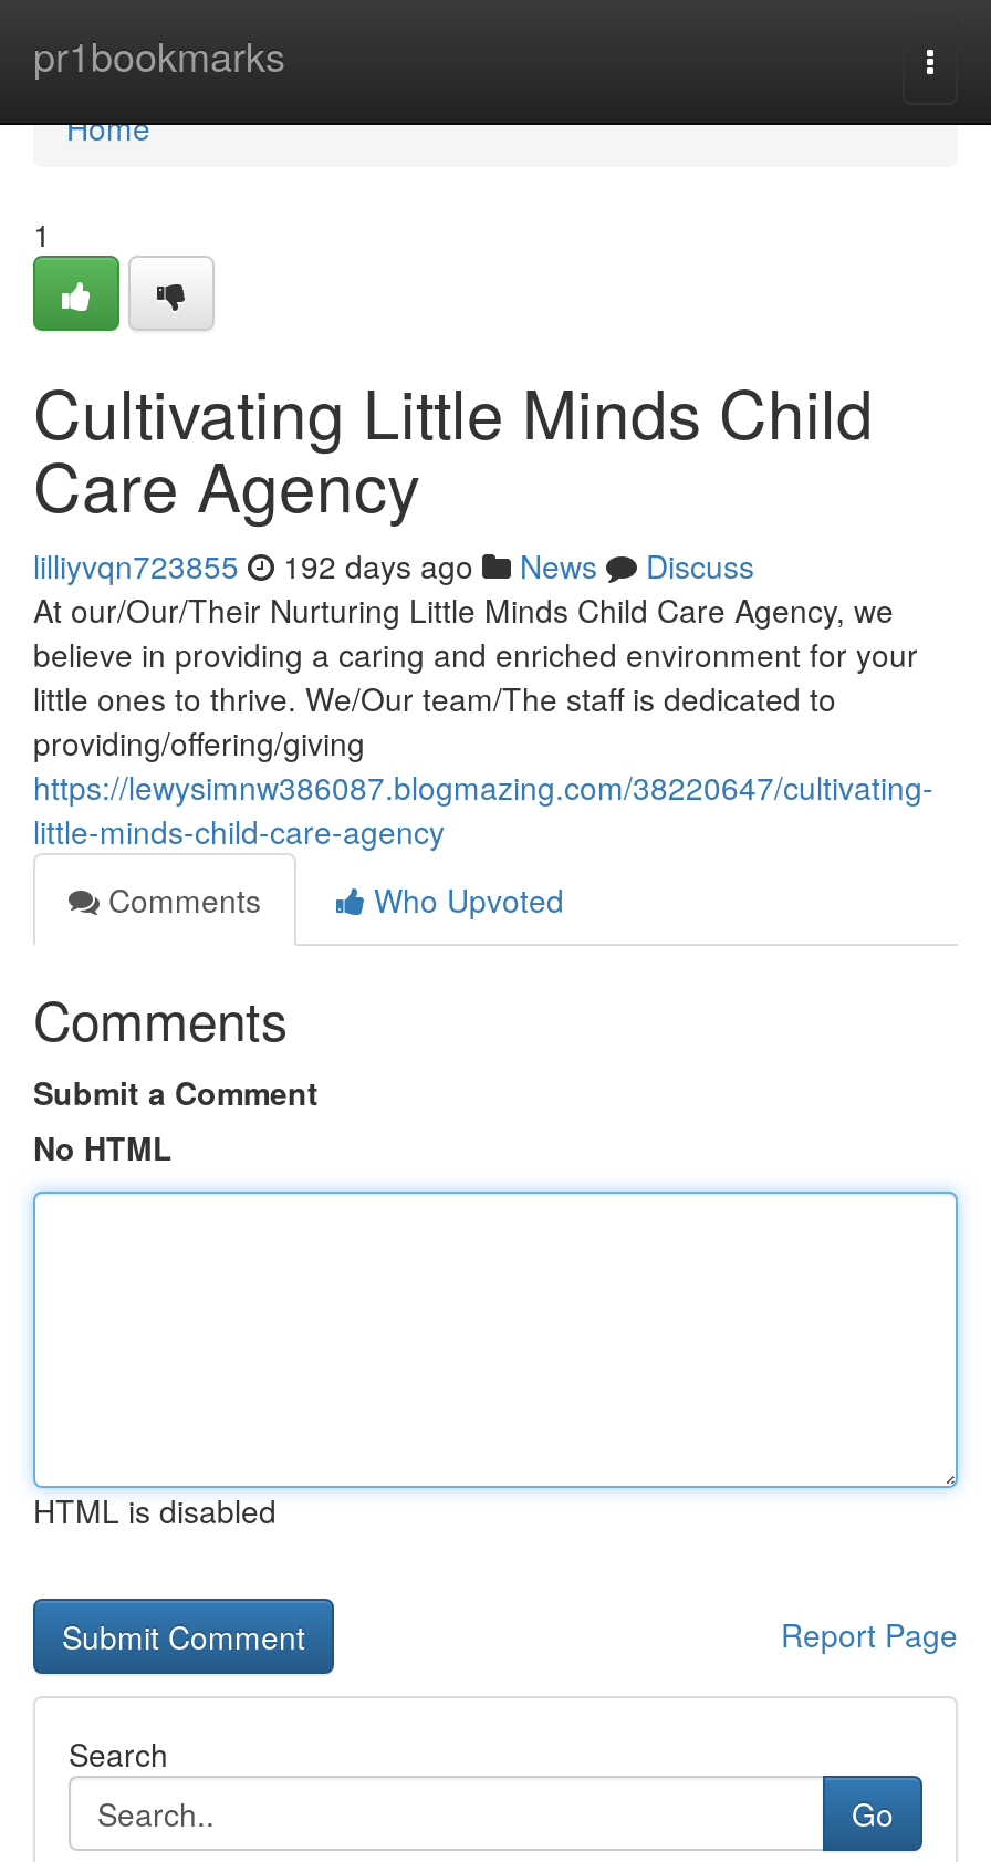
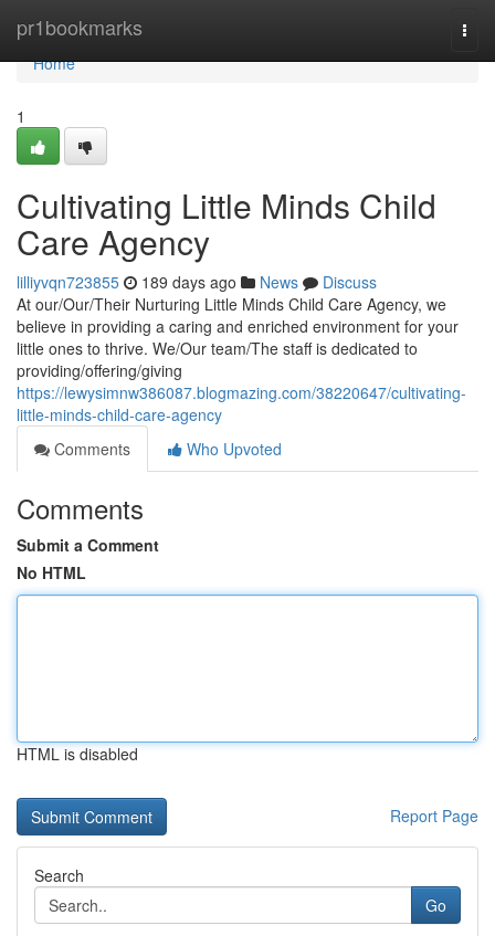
[33,543,754,587] lilliyvqn723855 192 days ago News Discuss -> [17,271,377,293] lilliyvqn723855 189 days ago News Discuss

